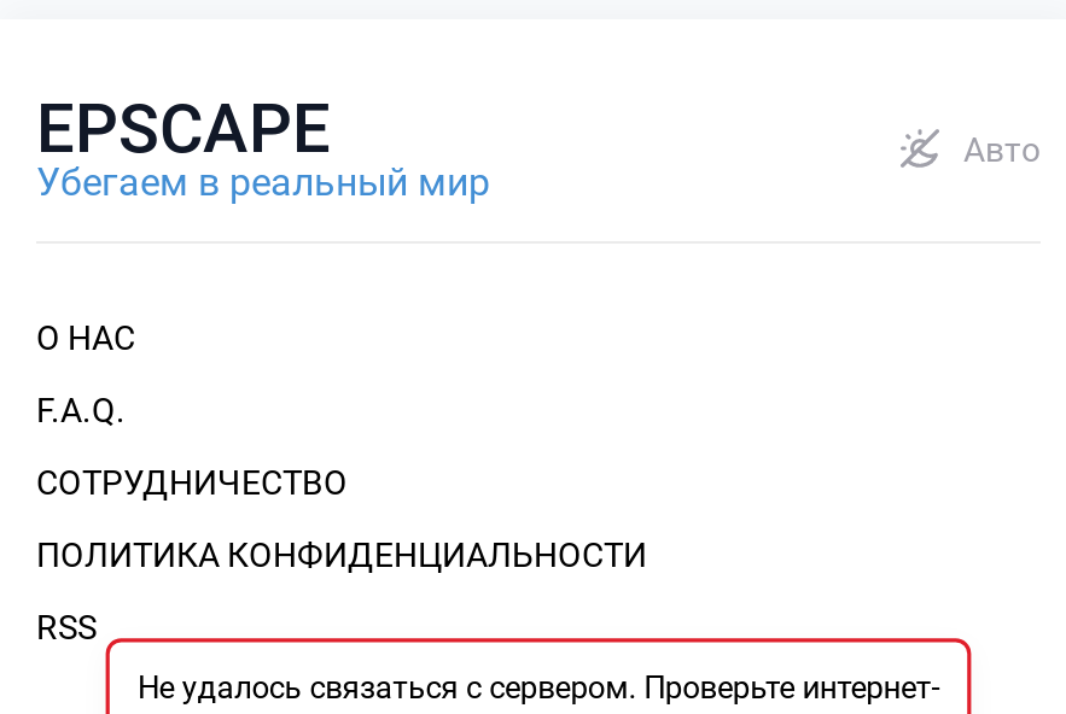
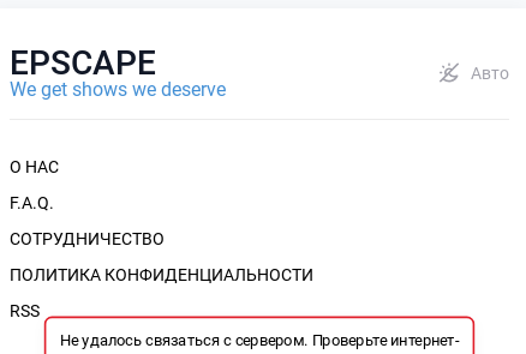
[36,159,490,205] Убегаем в реальный мир -> [10,78,226,101] We get shows we deserve

